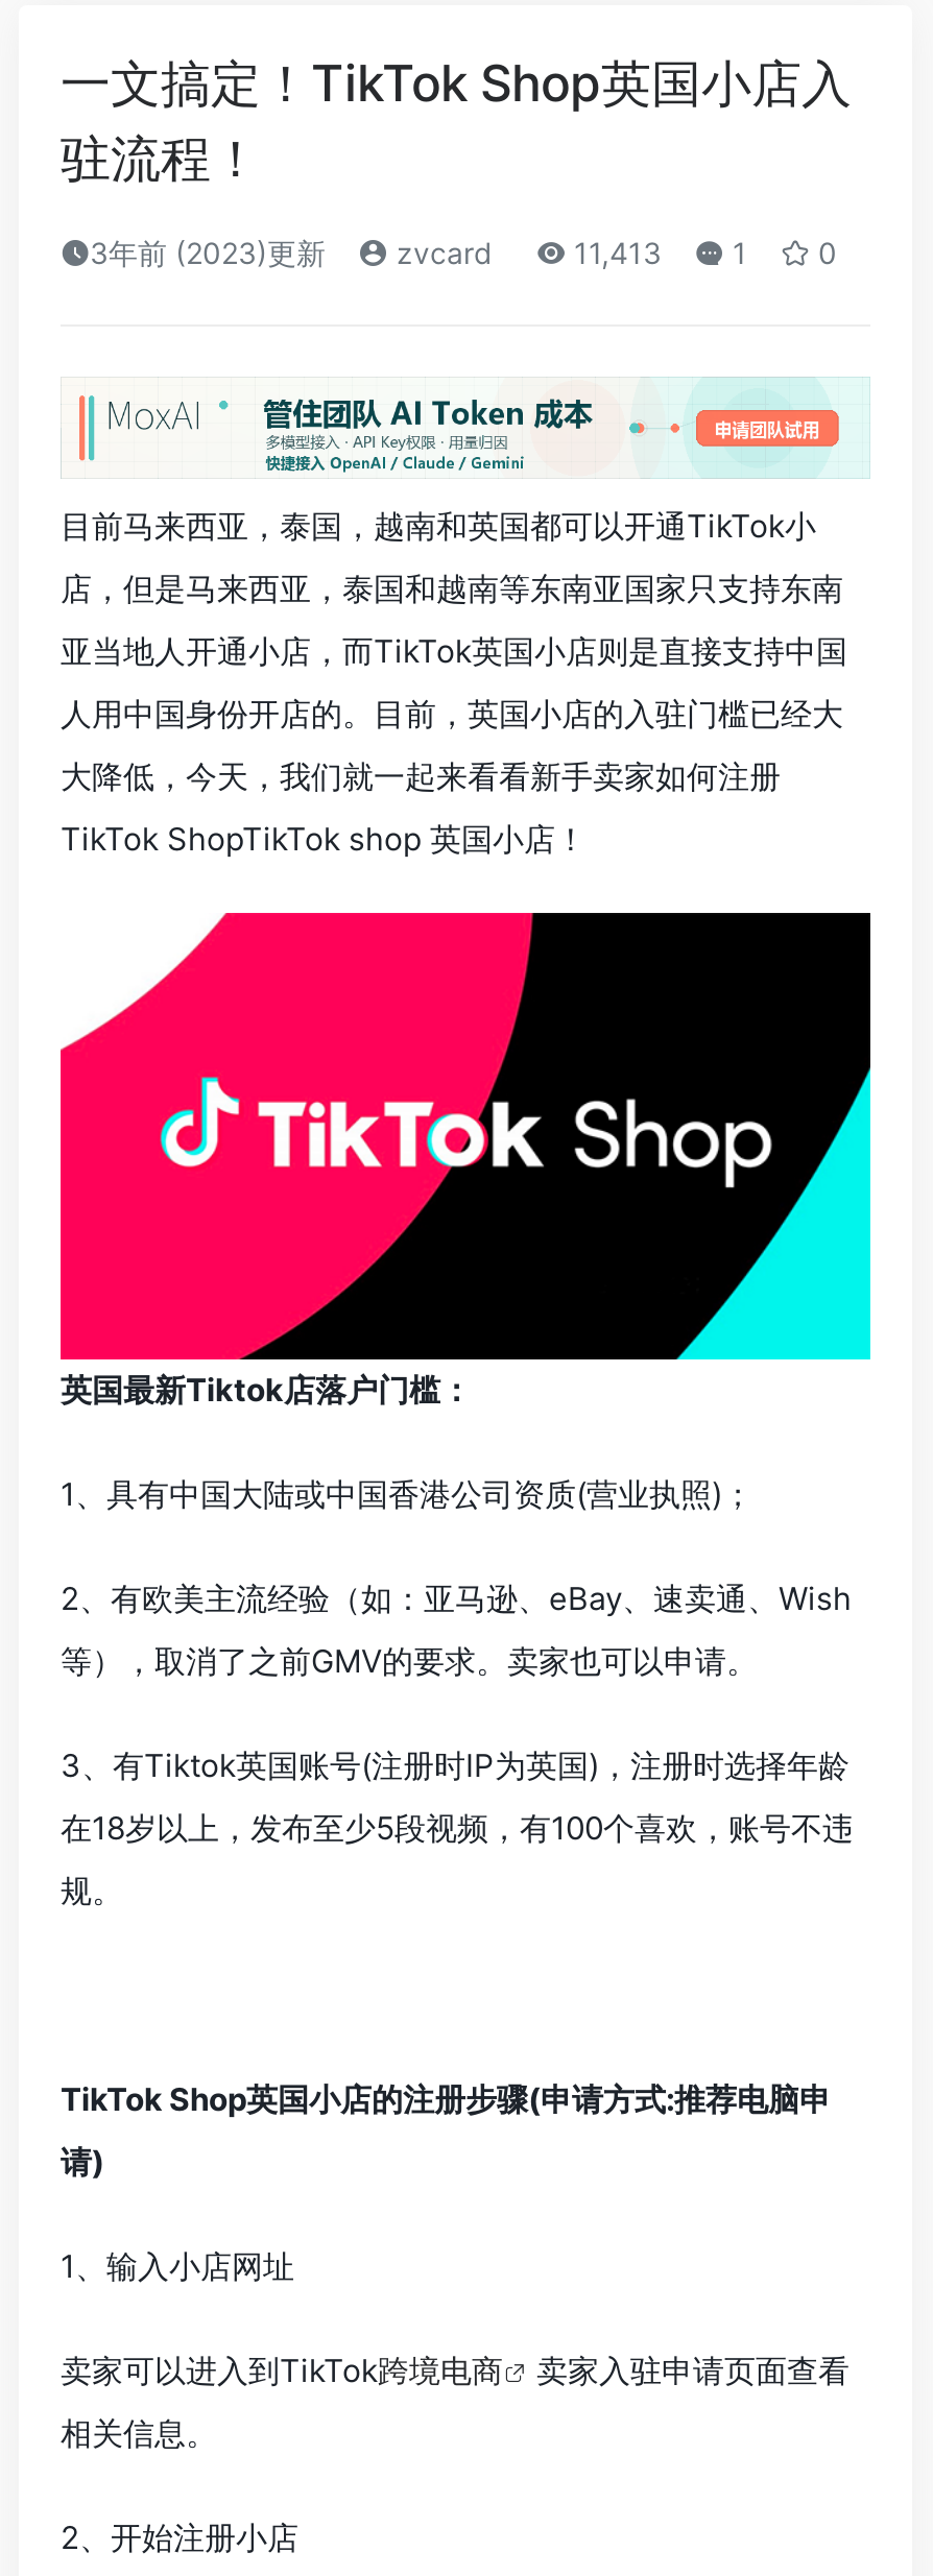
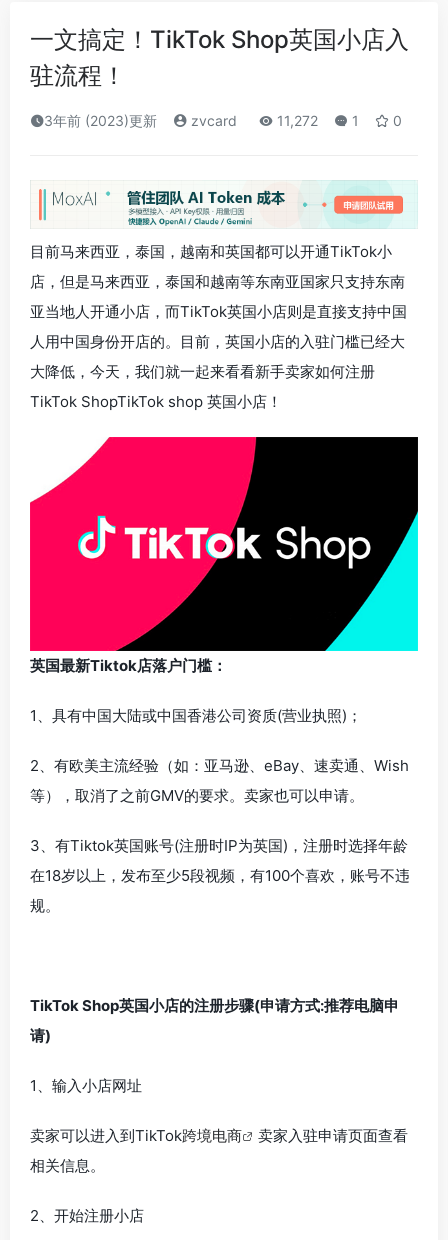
[566,235,837,270] 11,413 1 0 -> [273,112,402,129] 11,272 1 0

